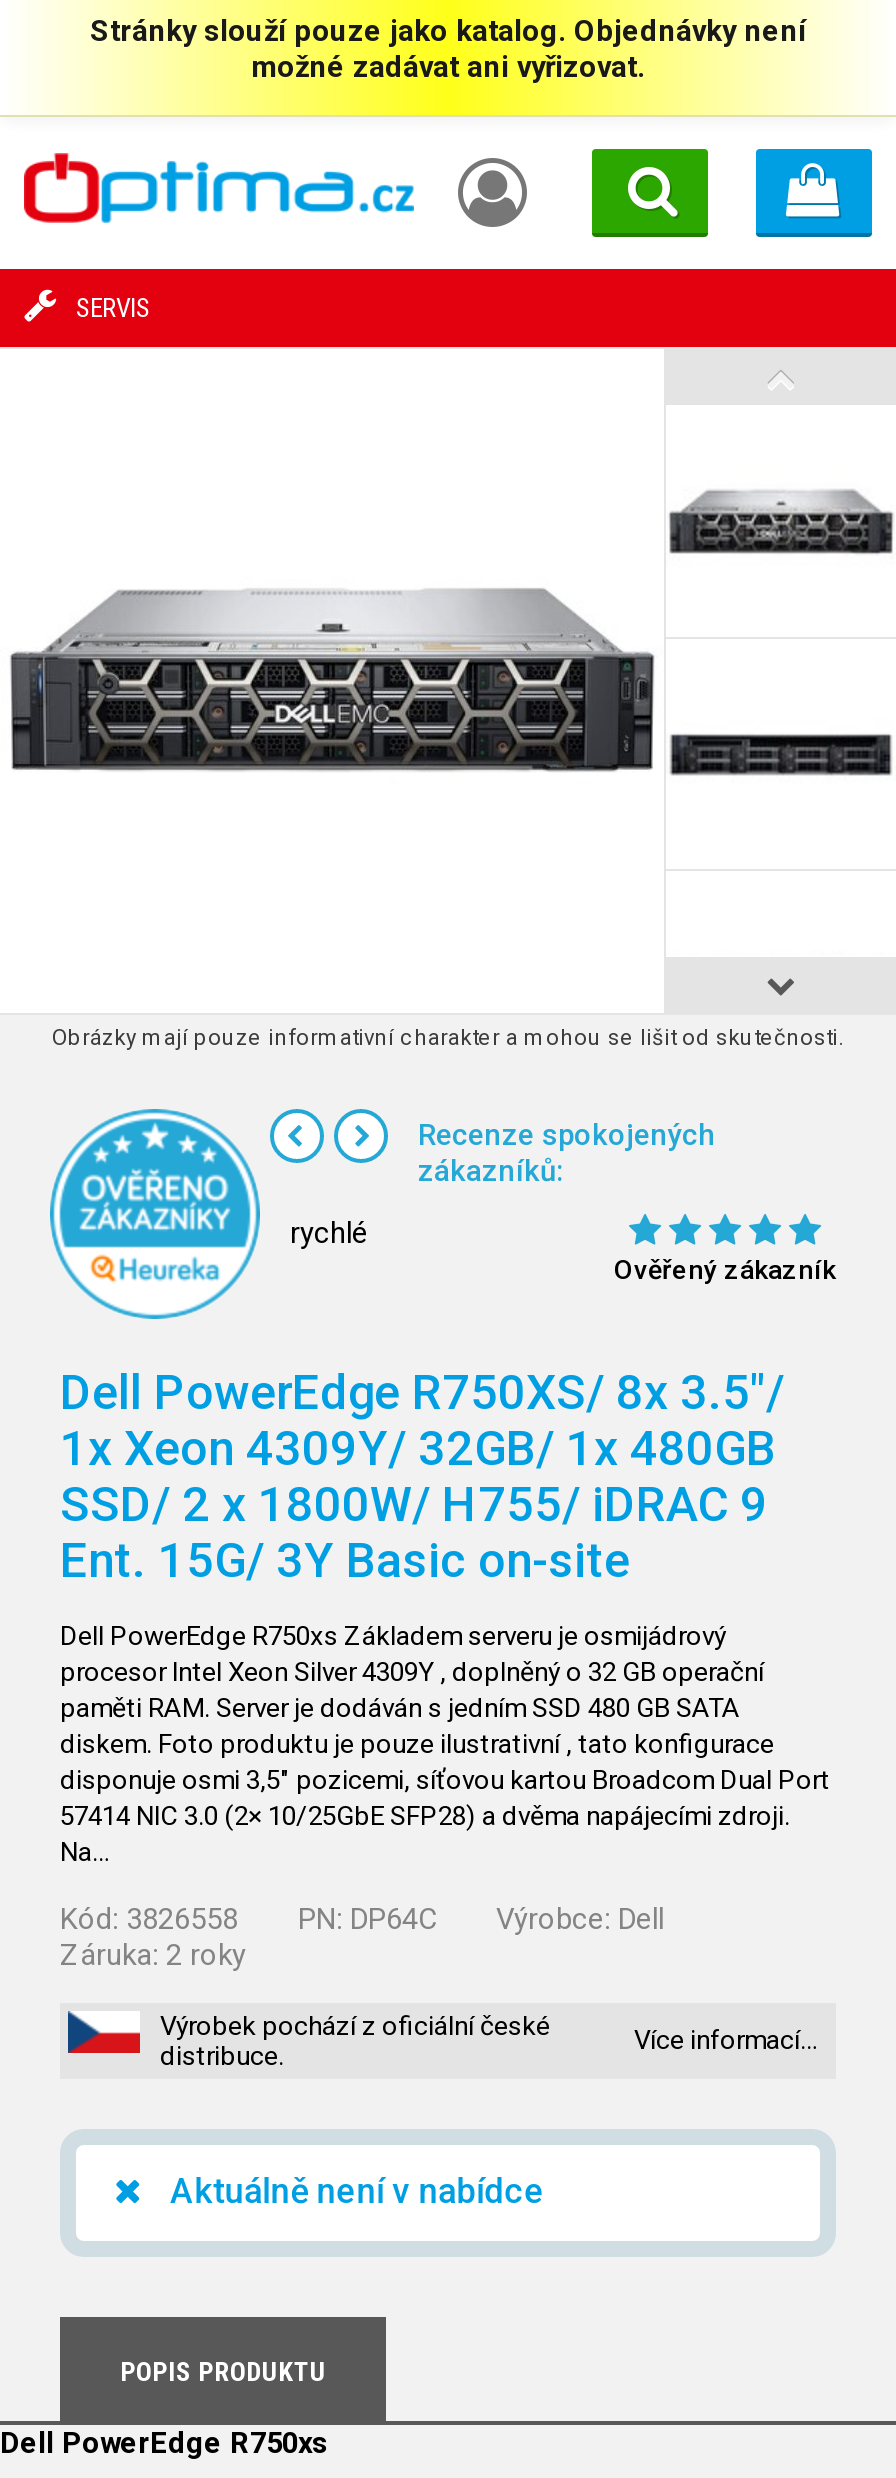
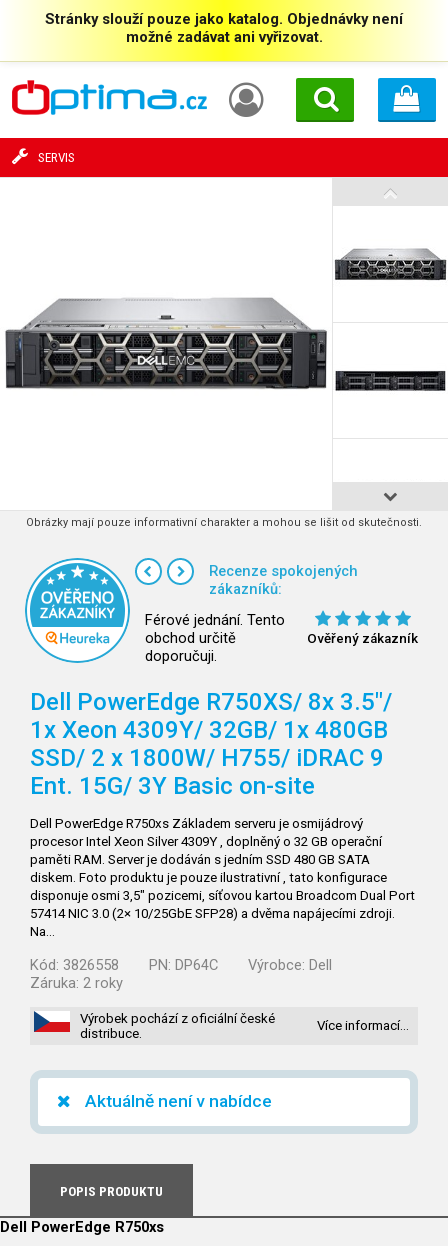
[290,1215,368,1251] rychlé -> [145,611,285,665] Férové jednání. Tento | obchod určitě | doporučuji.

